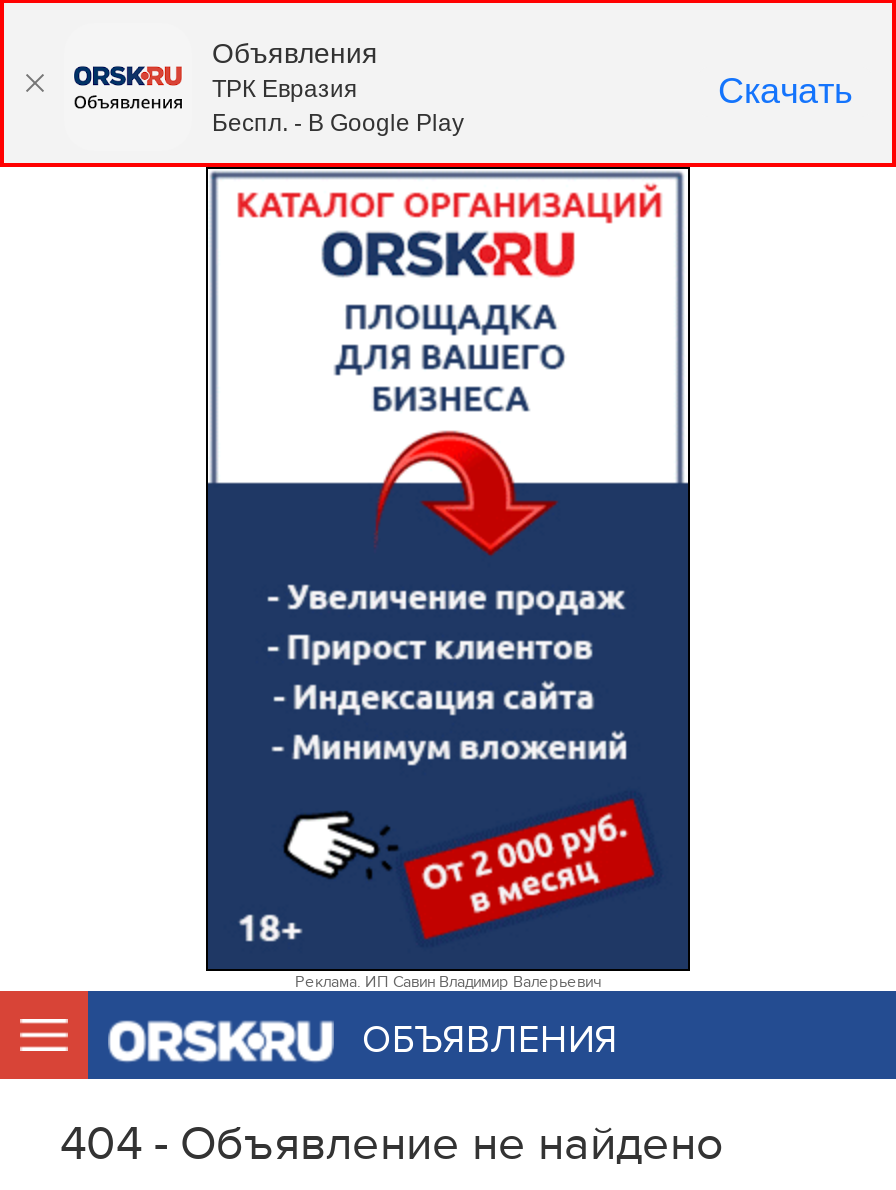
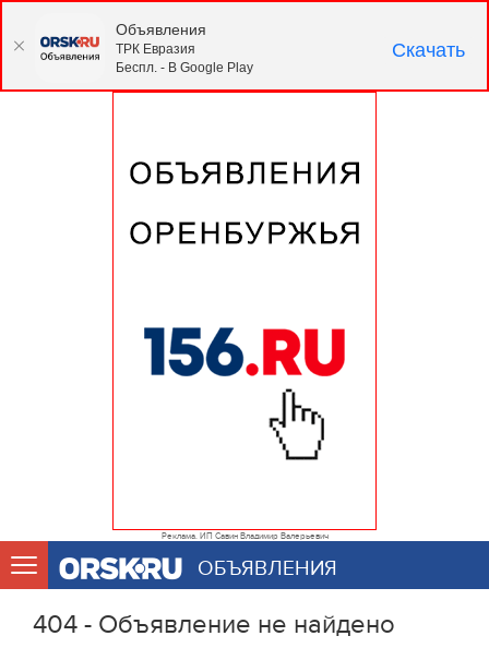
[204,165,692,973] [image] -> [111,91,378,531] [image]

